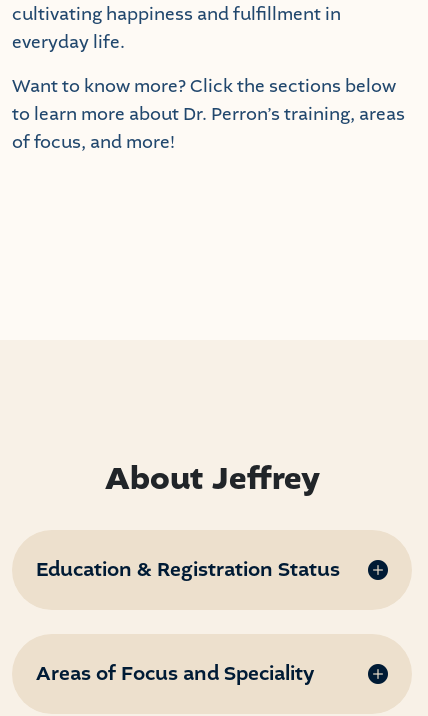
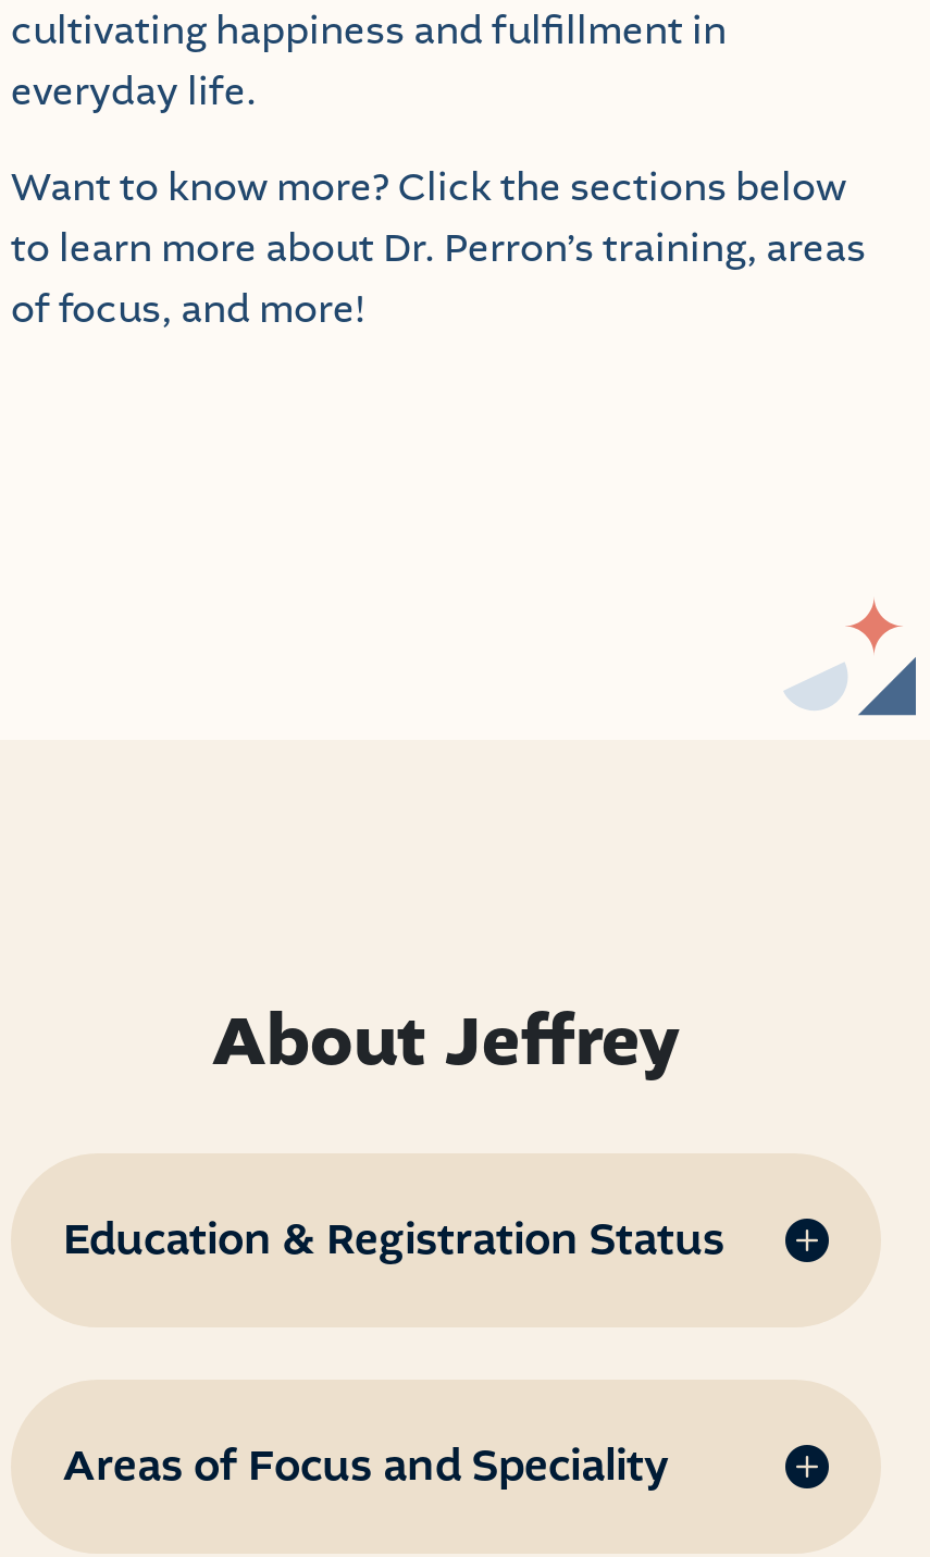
none -> [785,601,918,718] [image]

